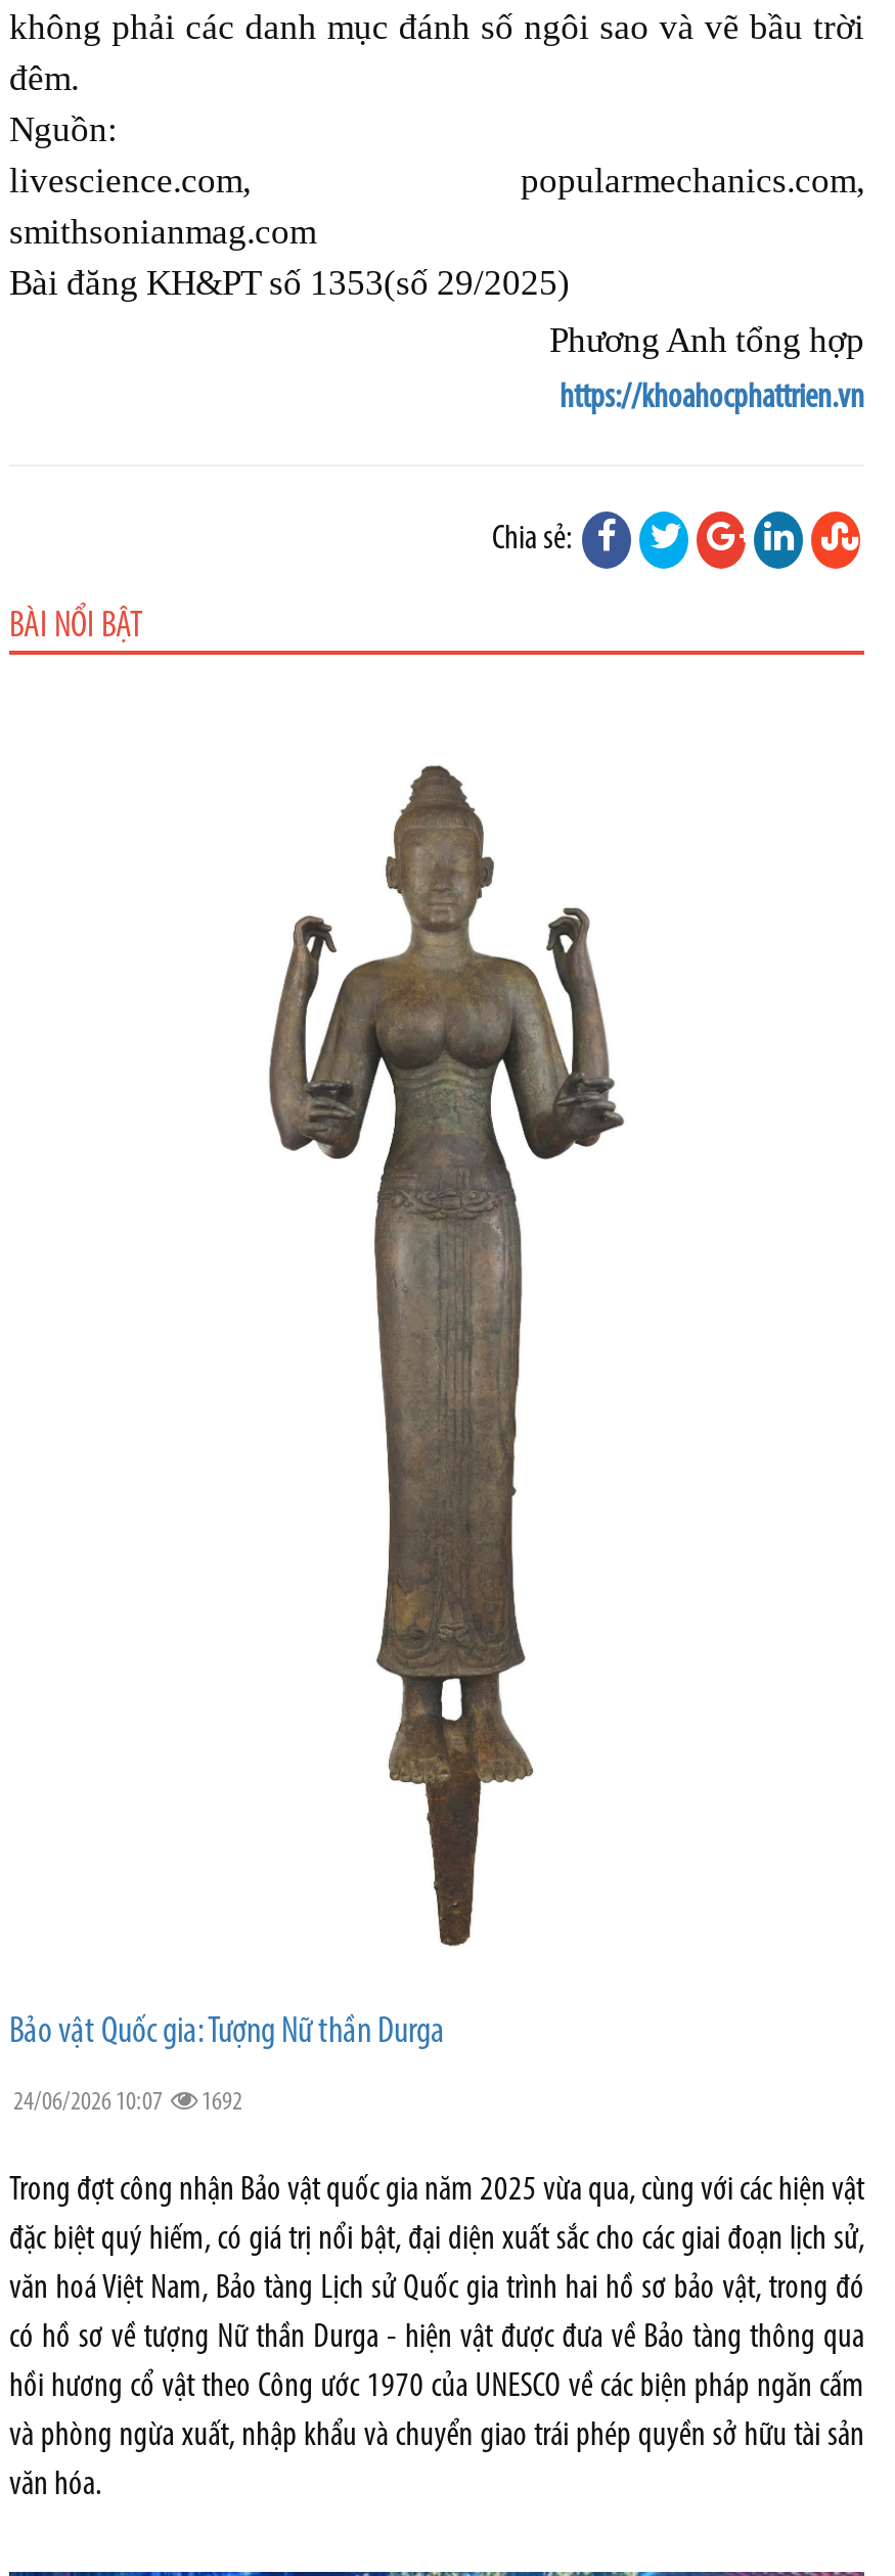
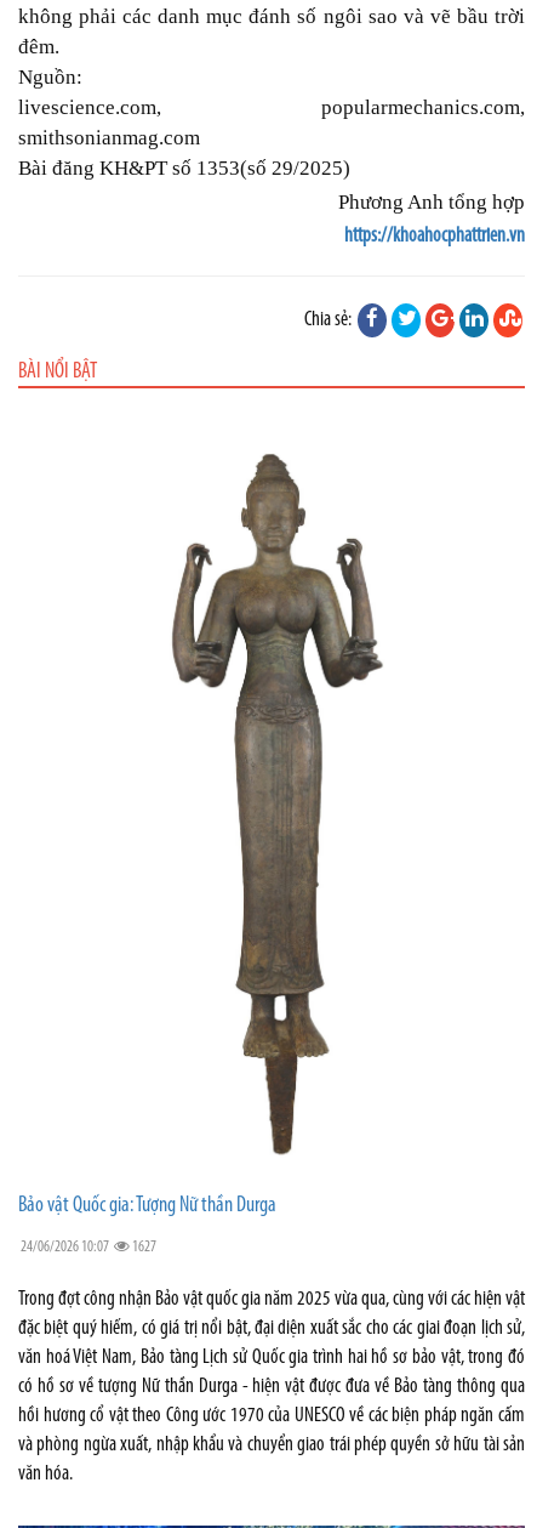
[13,2089,242,2116] 24/06/2026 10:07 1692 -> [21,1239,156,1255] 24/06/2026 10:07 1627

